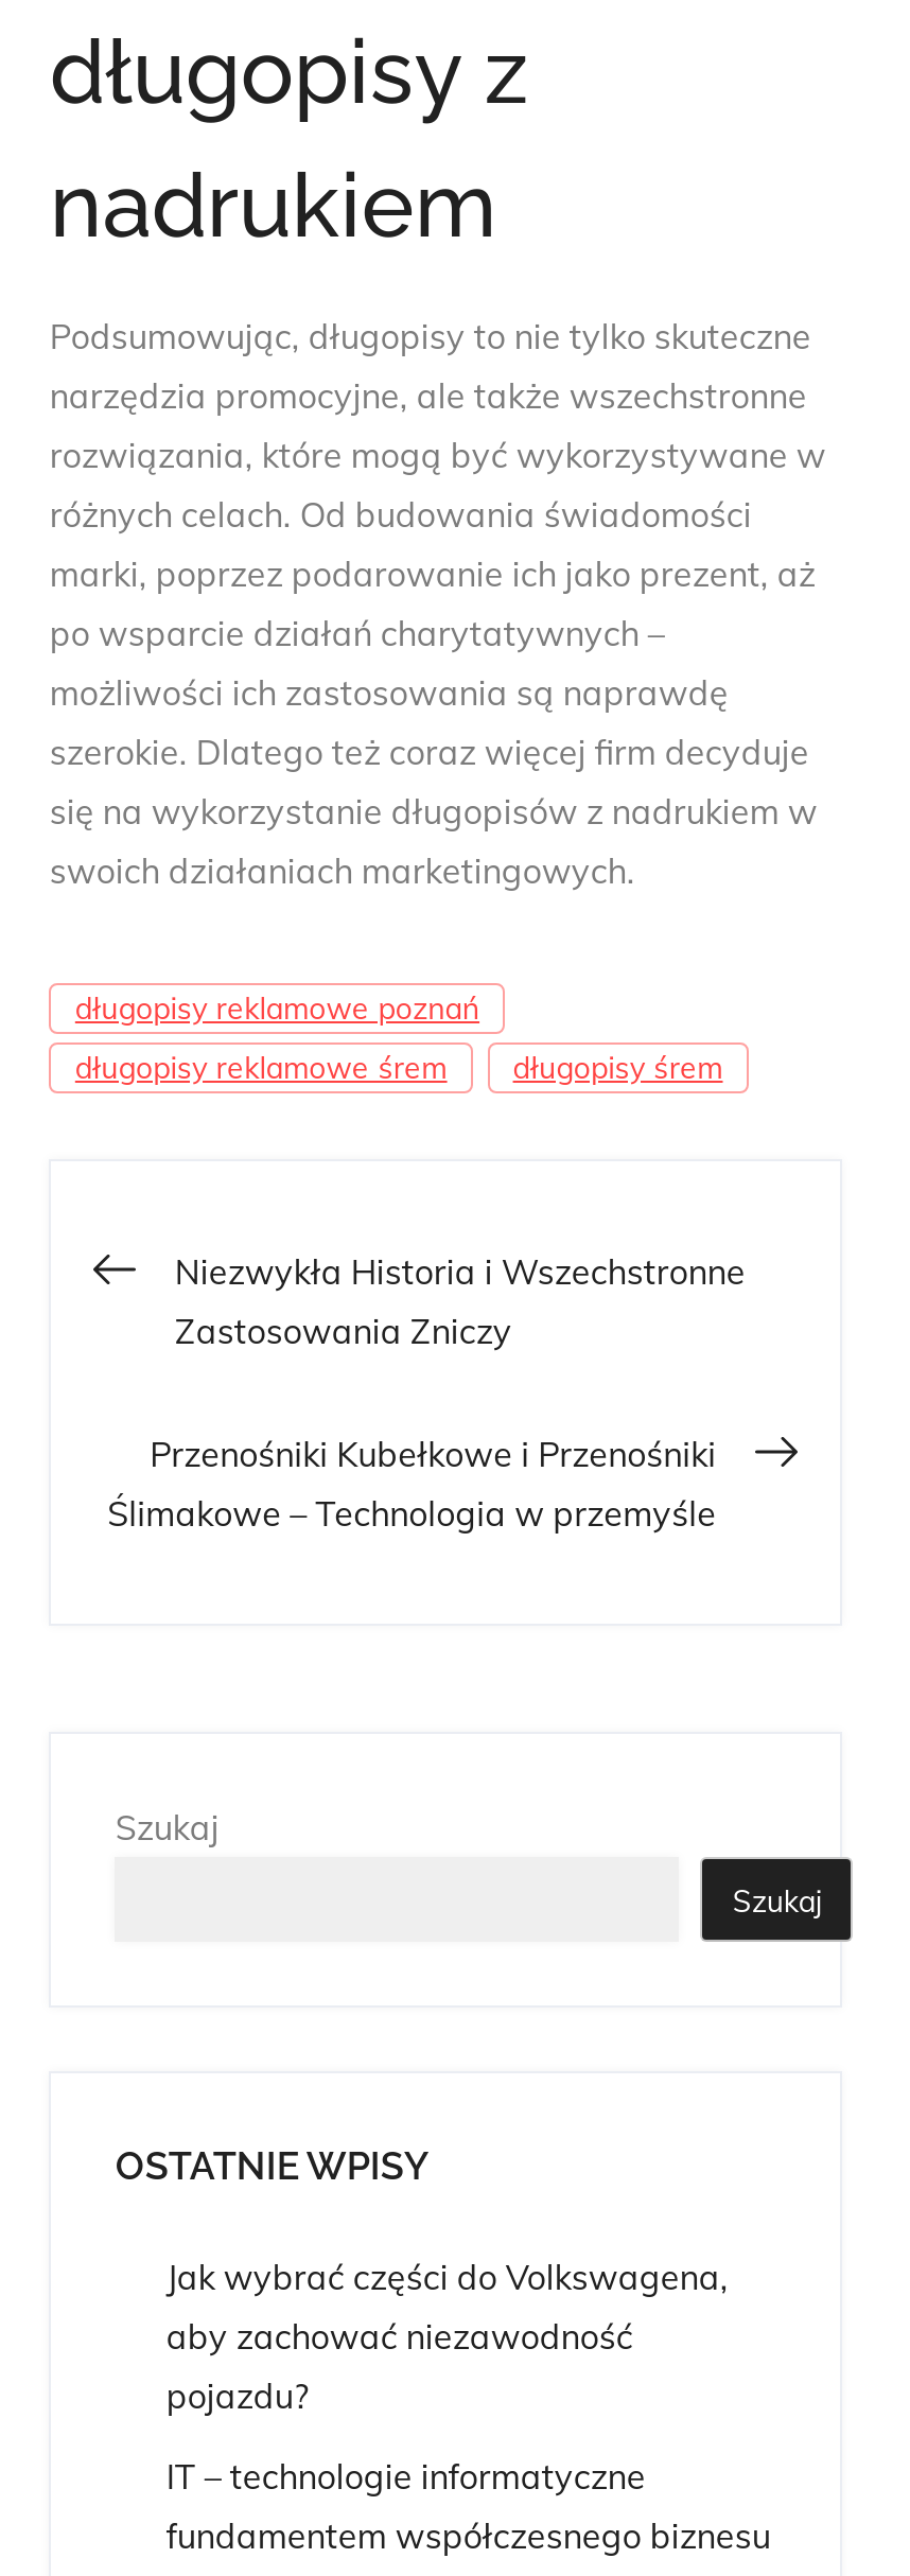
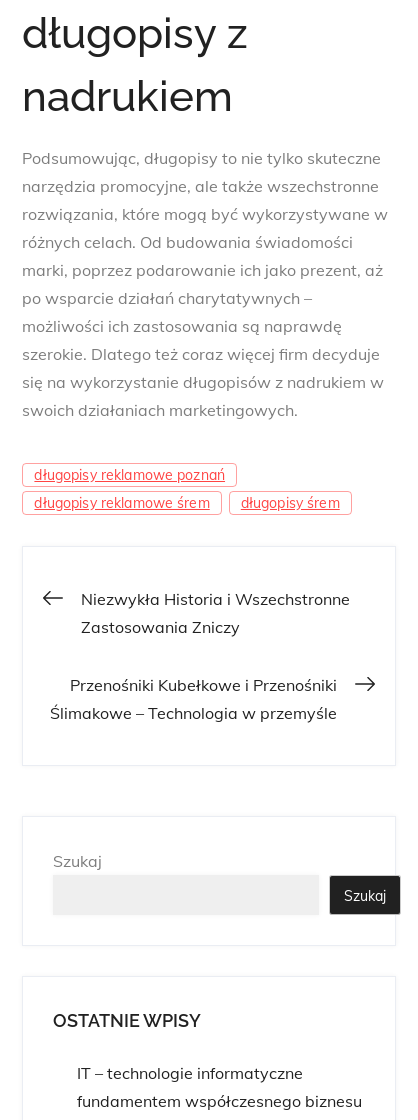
[166,2255,728,2416] Jak wybrać części do Volkswagena, | aby zachować niezawodność | pojazdu? -> none

